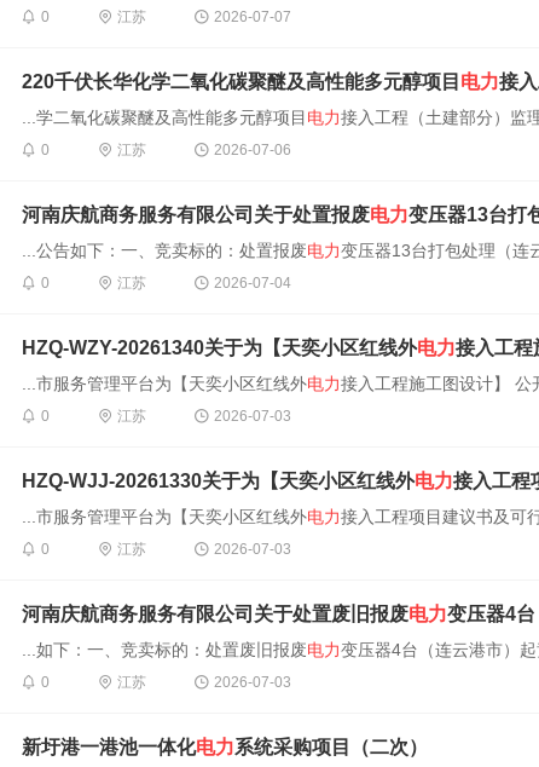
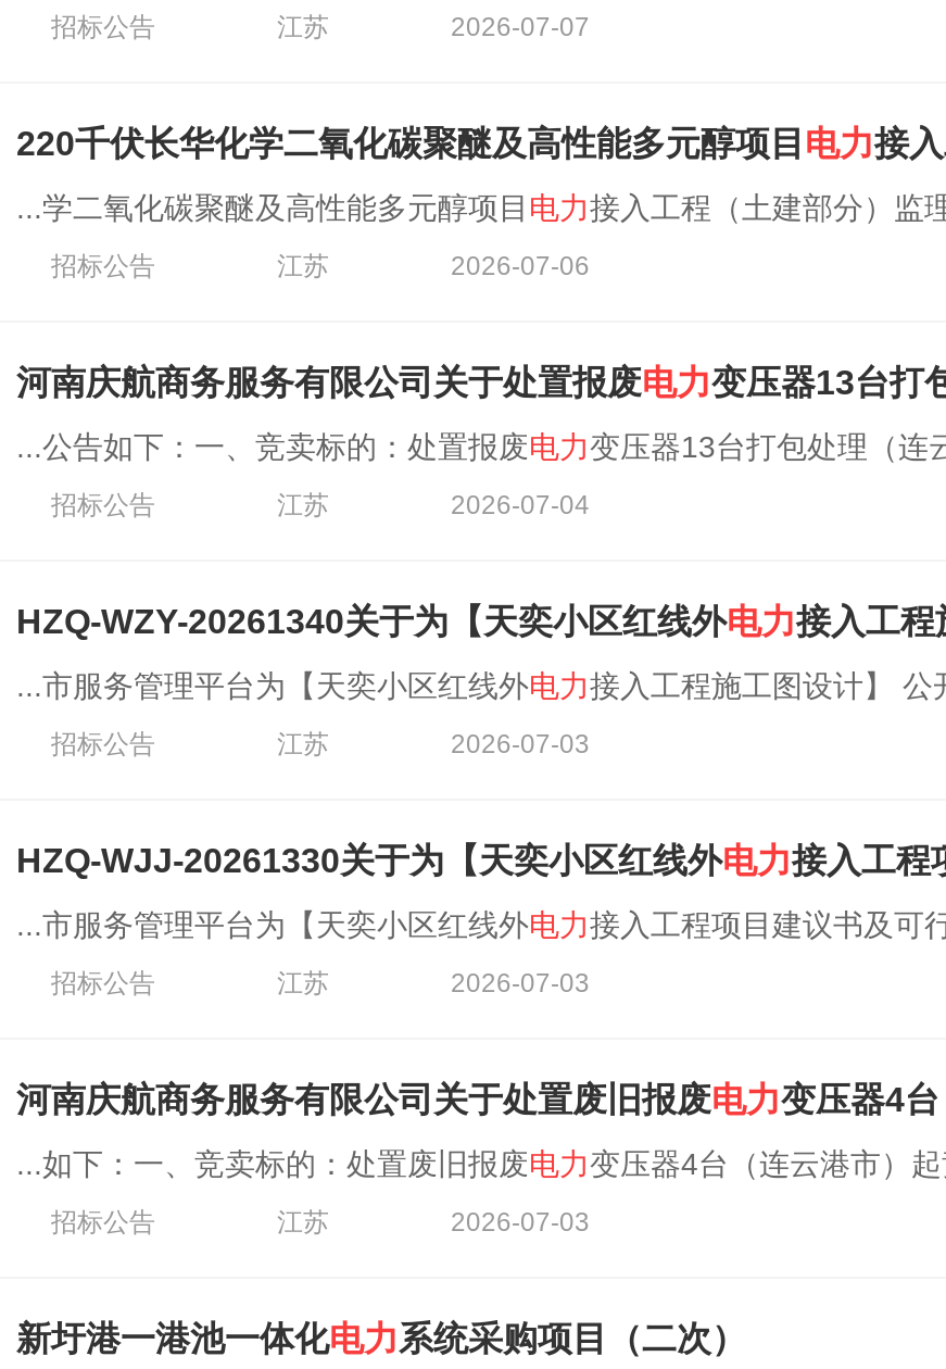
[41,8,50,25] 0 -> [51,11,155,42] 招标公告
[41,141,50,158] 0 -> [51,250,155,281] 招标公告
[41,274,50,291] 0 -> [51,489,155,520] 招标公告
[41,407,50,424] 0 -> [51,728,155,759] 招标公告
[41,540,50,557] 0 -> [51,967,155,998] 招标公告
[41,673,50,690] 0 -> [51,1206,155,1237] 招标公告

